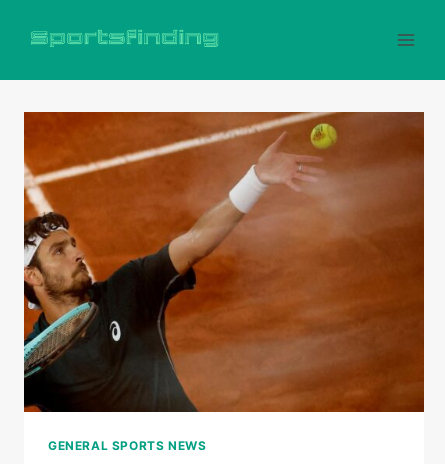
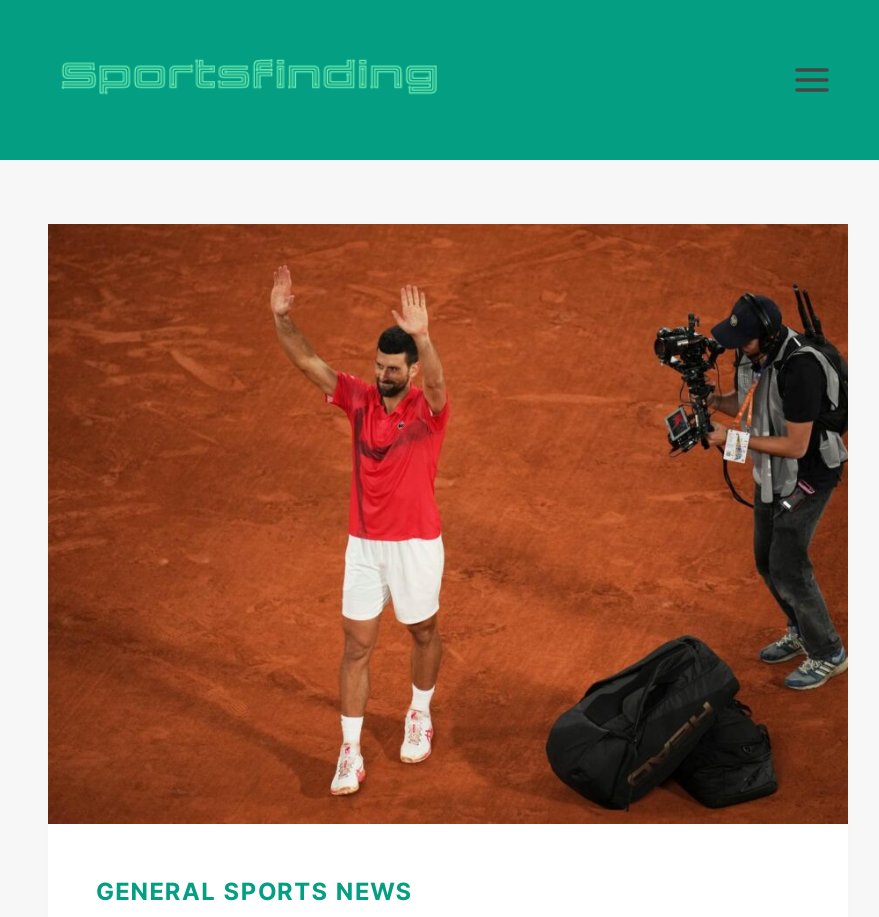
[23,112,425,413] [image] -> [46,224,850,826] [image]

